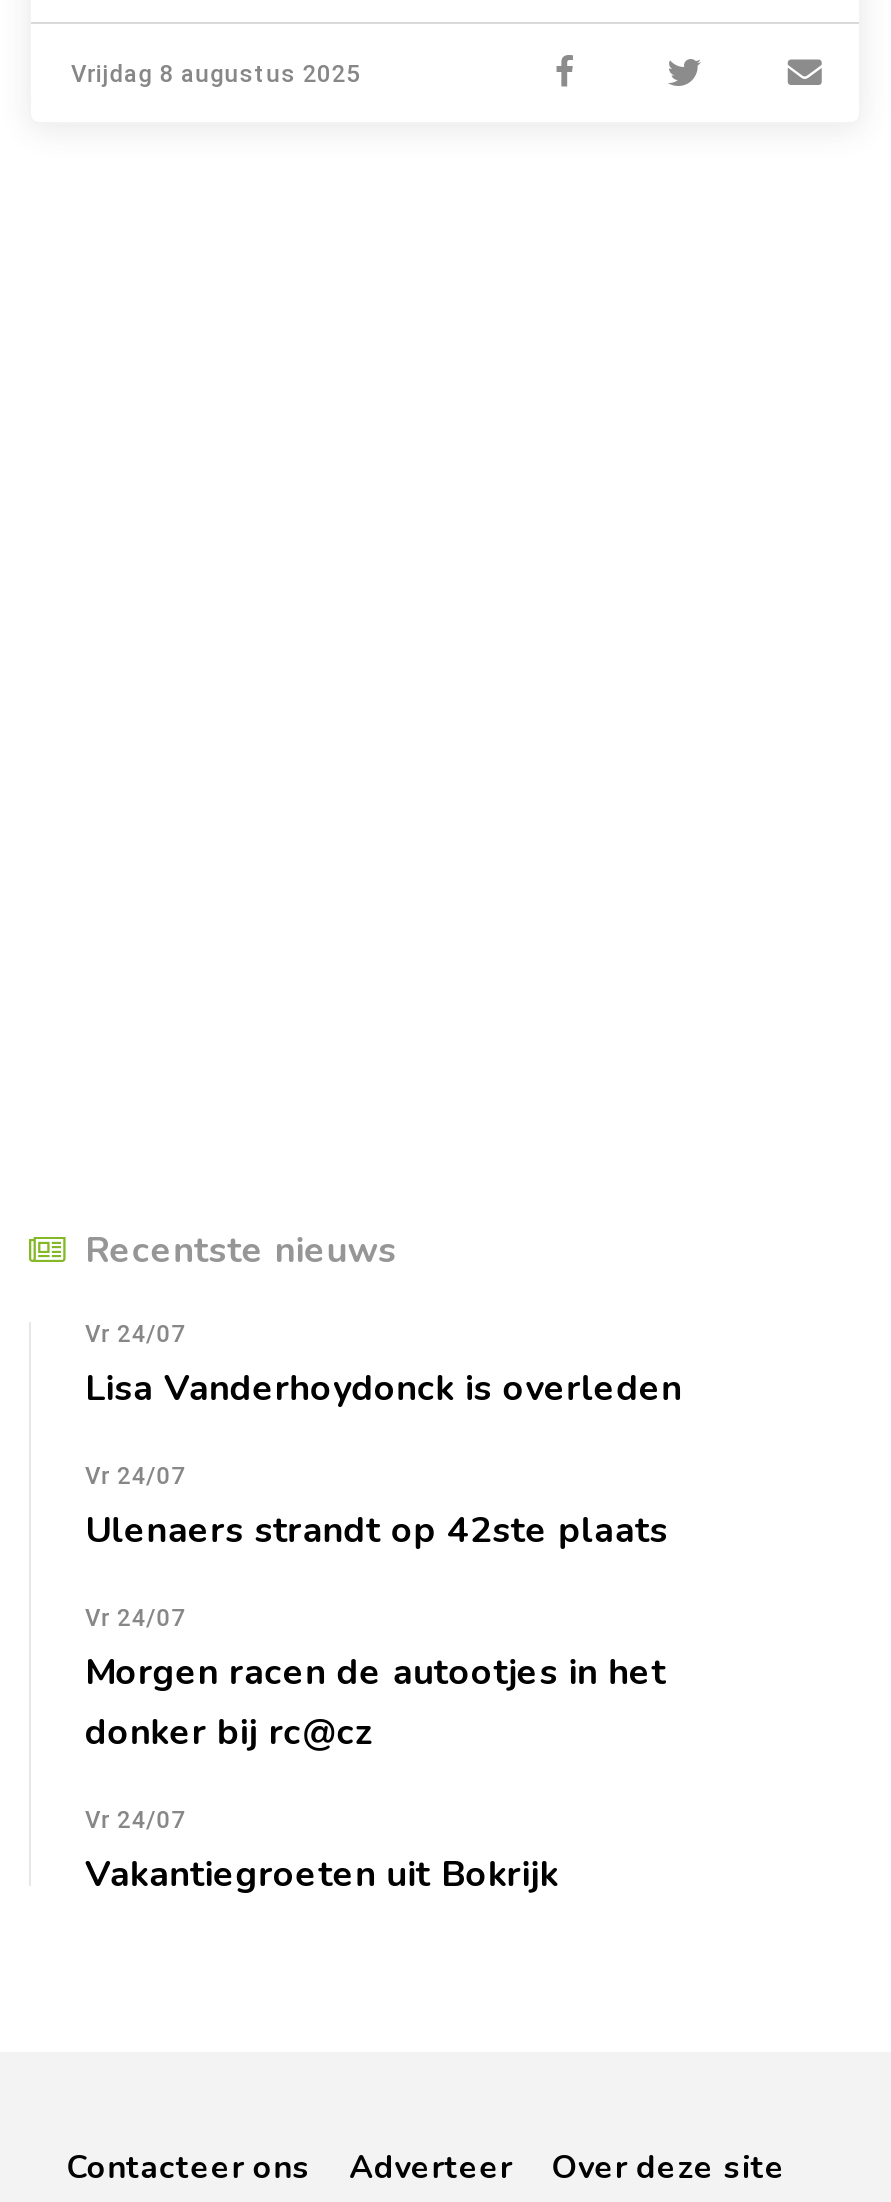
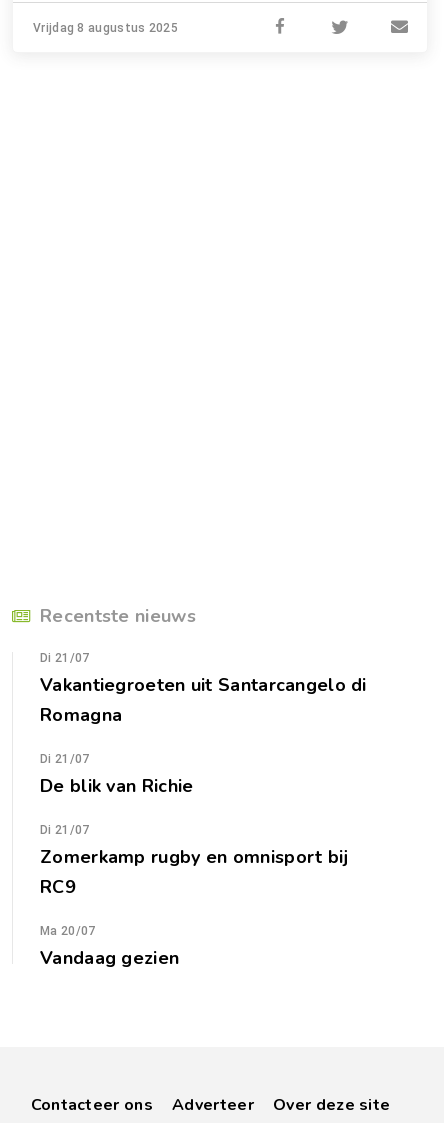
[85,1320,682,1412] Vr 24/07 | Lisa Vanderhoydonck is overleden -> [40,651,367,727] Di 21/07 | Vakantiegroeten uit Santarcangelo di | Romagna
[85,1462,668,1554] Vr 24/07 | Ulenaers strandt op 42ste plaats -> [40,752,193,798] Di 21/07 | De blik van Richie
[85,1604,666,1756] Vr 24/07 | Morgen racen de autootjes in het | donker bij rc@cz -> [40,823,348,899] Di 21/07 | Zomerkamp rugby en omnisport bij | RC9
[85,1806,559,1898] Vr 24/07 | Vakantiegroeten uit Bokrijk -> [40,924,179,970] Ma 20/07 | Vandaag gezien

